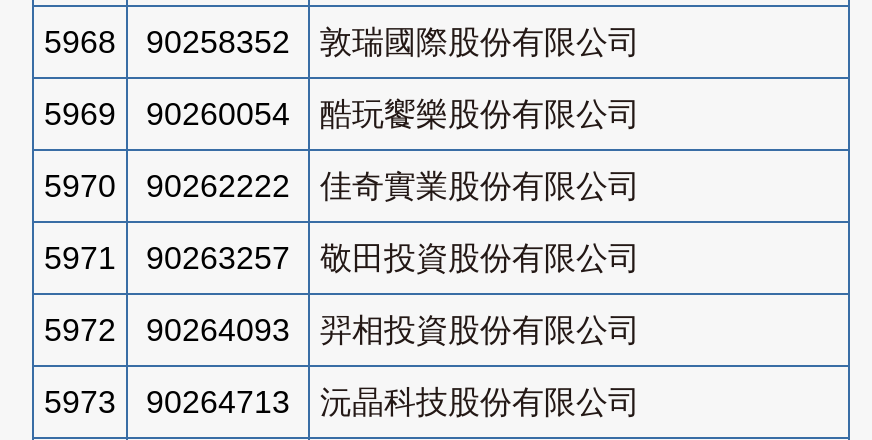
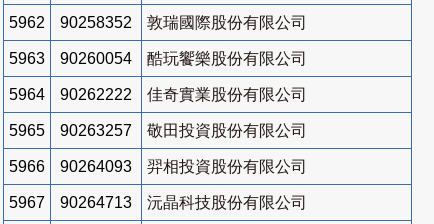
[44,25,640,59] 5968 90258352 敦瑞國際股份有限公司 -> [9,14,307,31] 5962 90258352 敦瑞國際股份有限公司
[44,97,640,131] 5969 90260054 酷玩饗樂股份有限公司 -> [9,50,307,67] 5963 90260054 酷玩饗樂股份有限公司
[44,169,640,203] 5970 90262222 佳奇實業股份有限公司 -> [9,86,307,103] 5964 90262222 佳奇實業股份有限公司
[44,241,640,275] 5971 90263257 敬田投資股份有限公司 -> [9,122,307,139] 5965 90263257 敬田投資股份有限公司
[44,313,640,347] 5972 90264093 羿相投資股份有限公司 -> [9,158,307,175] 5966 90264093 羿相投資股份有限公司
[44,385,640,419] 5973 90264713 沅晶科技股份有限公司 -> [9,194,307,211] 5967 90264713 沅晶科技股份有限公司

